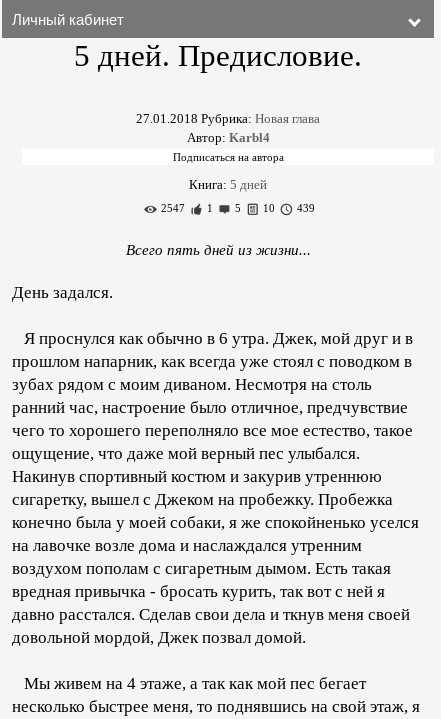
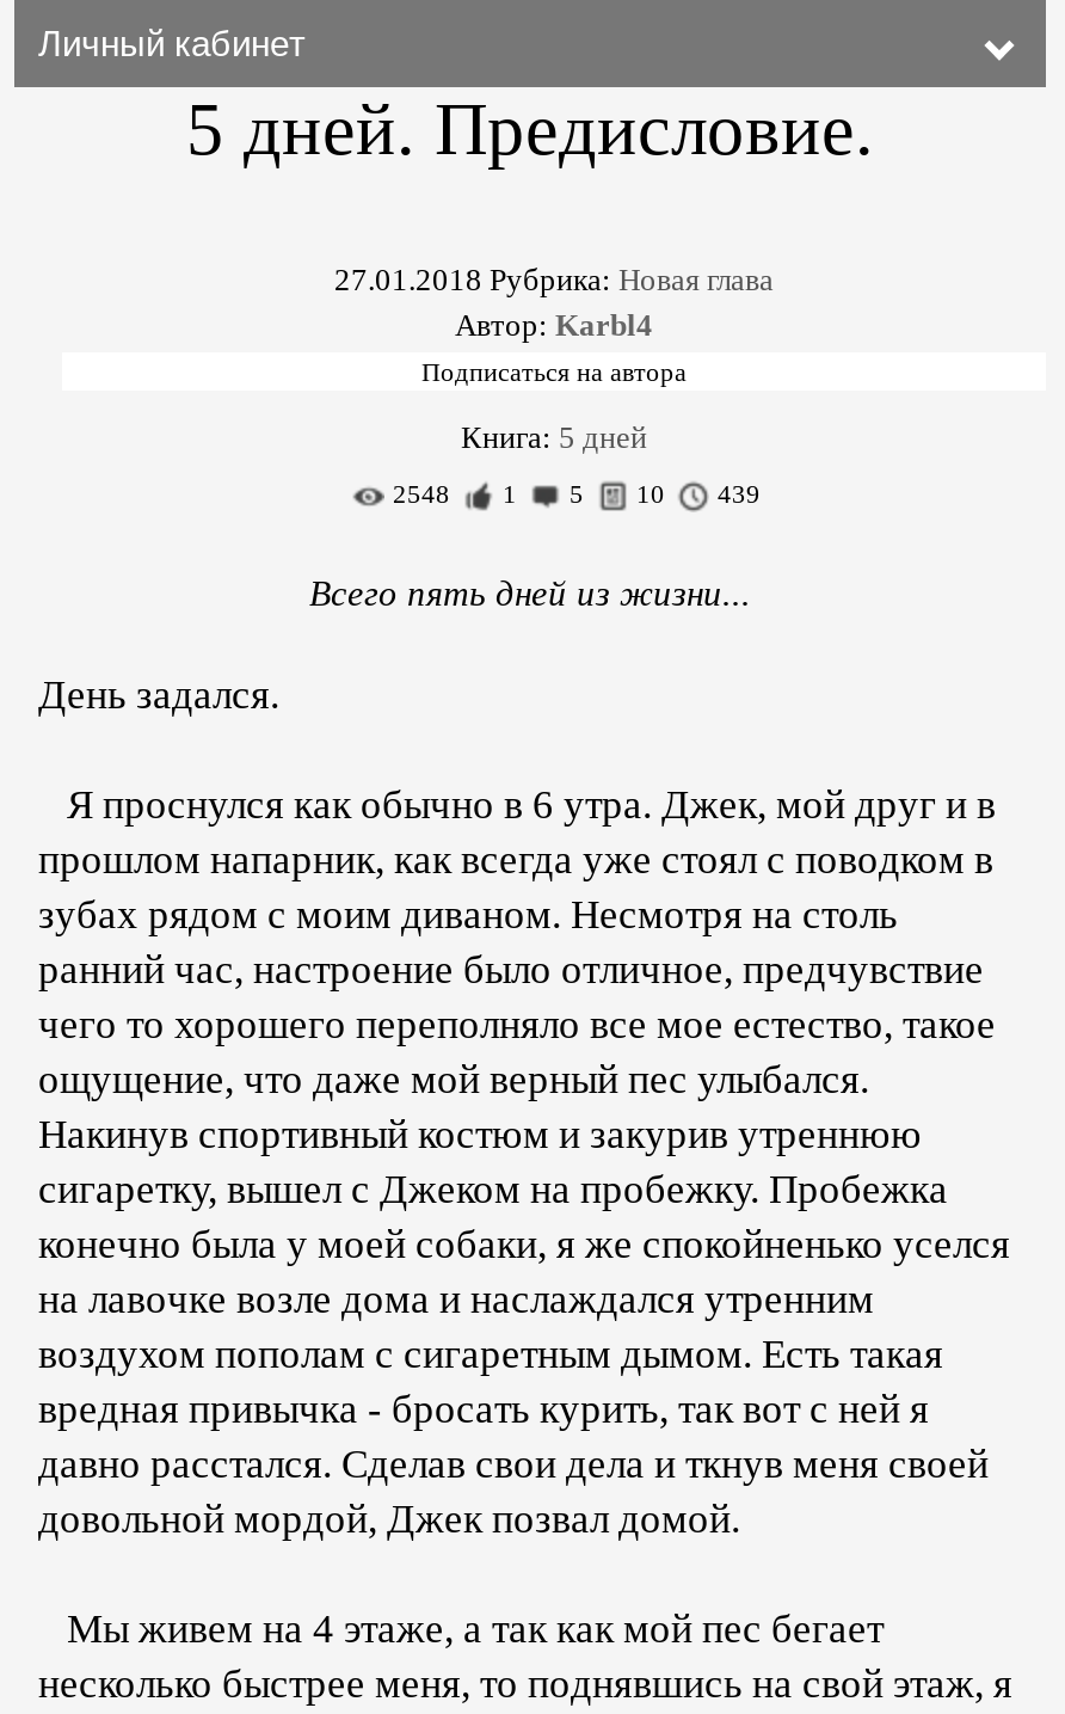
[160,202,314,214] 2547 1 5 10 439 -> [393,479,761,508] 2548 1 5 10 439

